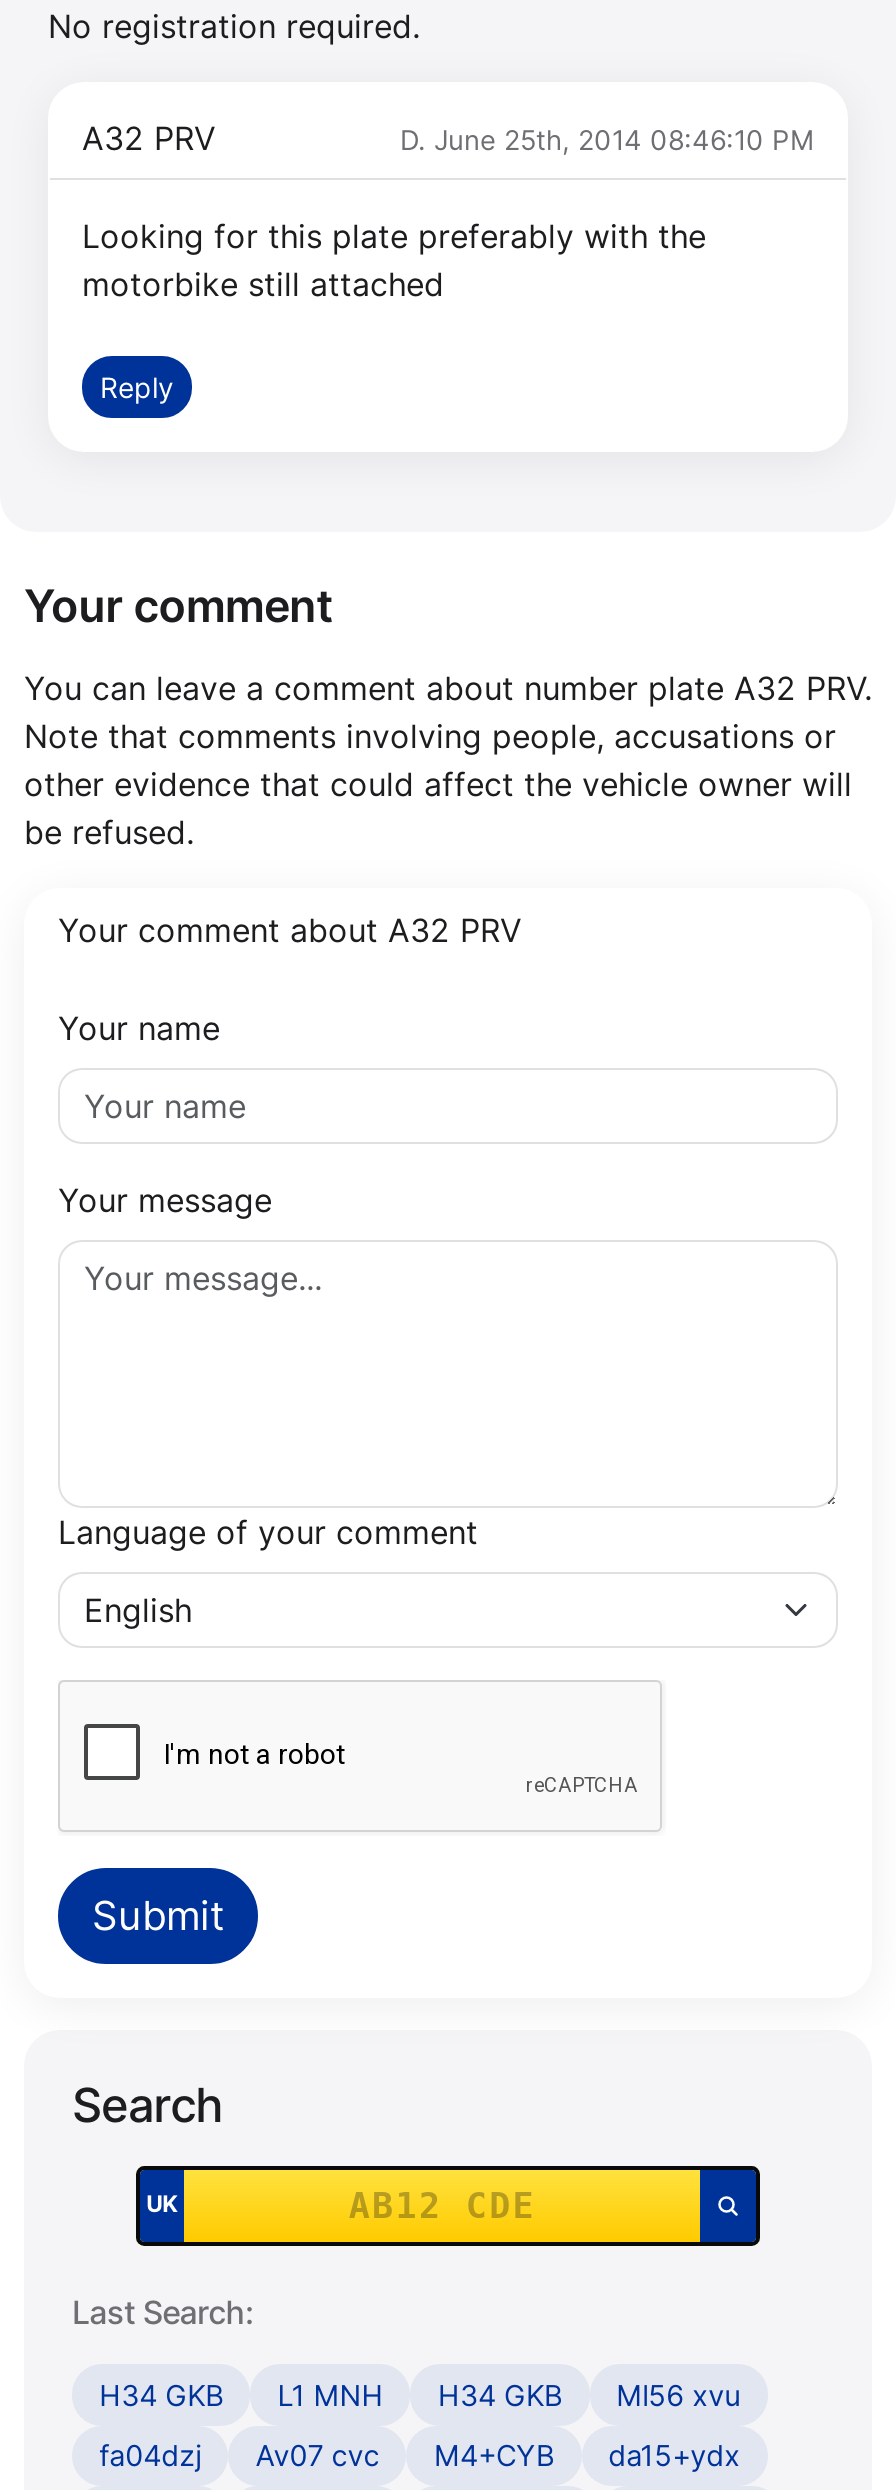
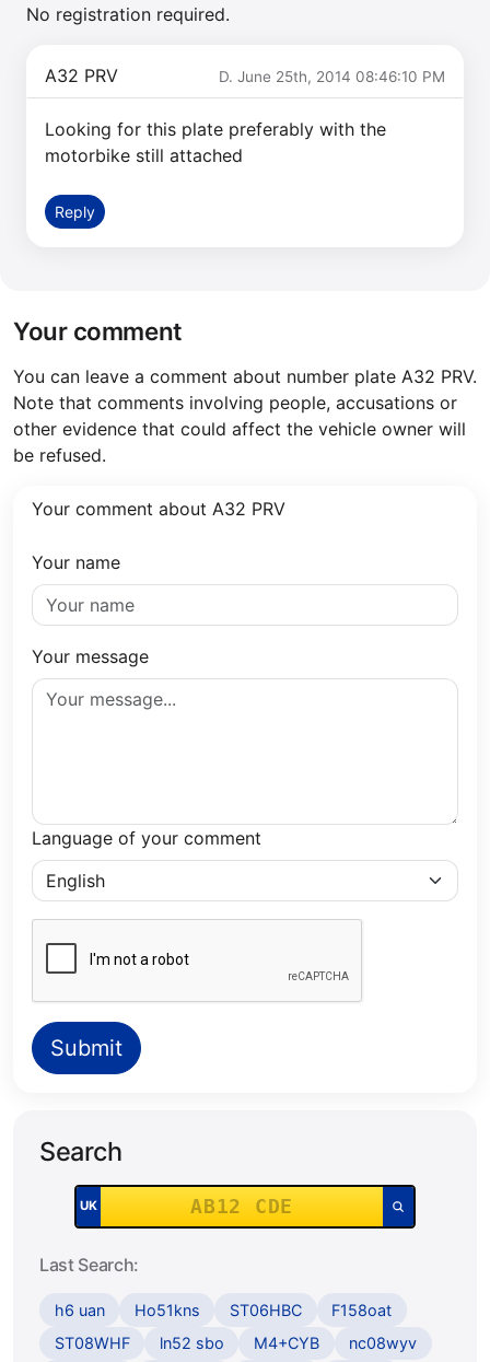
[99,2378,740,2412] H34 GKB | L1 MNH | H34 GKB | Ml56 xvu -> [54,1301,392,1319] h6 uan | Ho51kns | ST06HBC | F158oat
[99,2439,380,2473] fa04dzj | Av07 cvc -> [54,1334,224,1353] ST08WHF | ln52 sbo
[608,2439,740,2473] da15+ydx -> [349,1334,417,1353] nc08wyv

